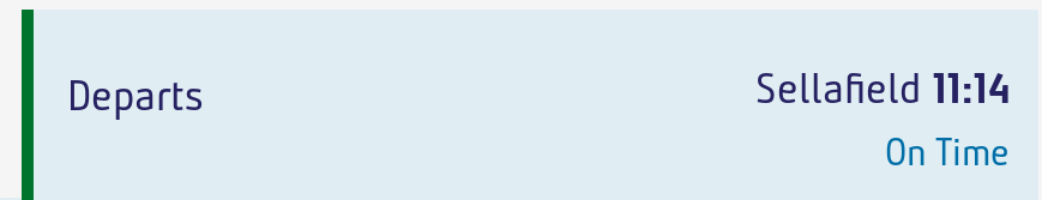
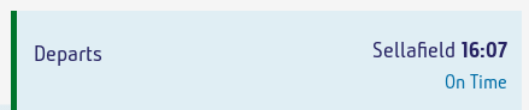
[755,62,1010,115] Sellafield 11:14 -> [372,37,507,63] Sellafield 16:07

